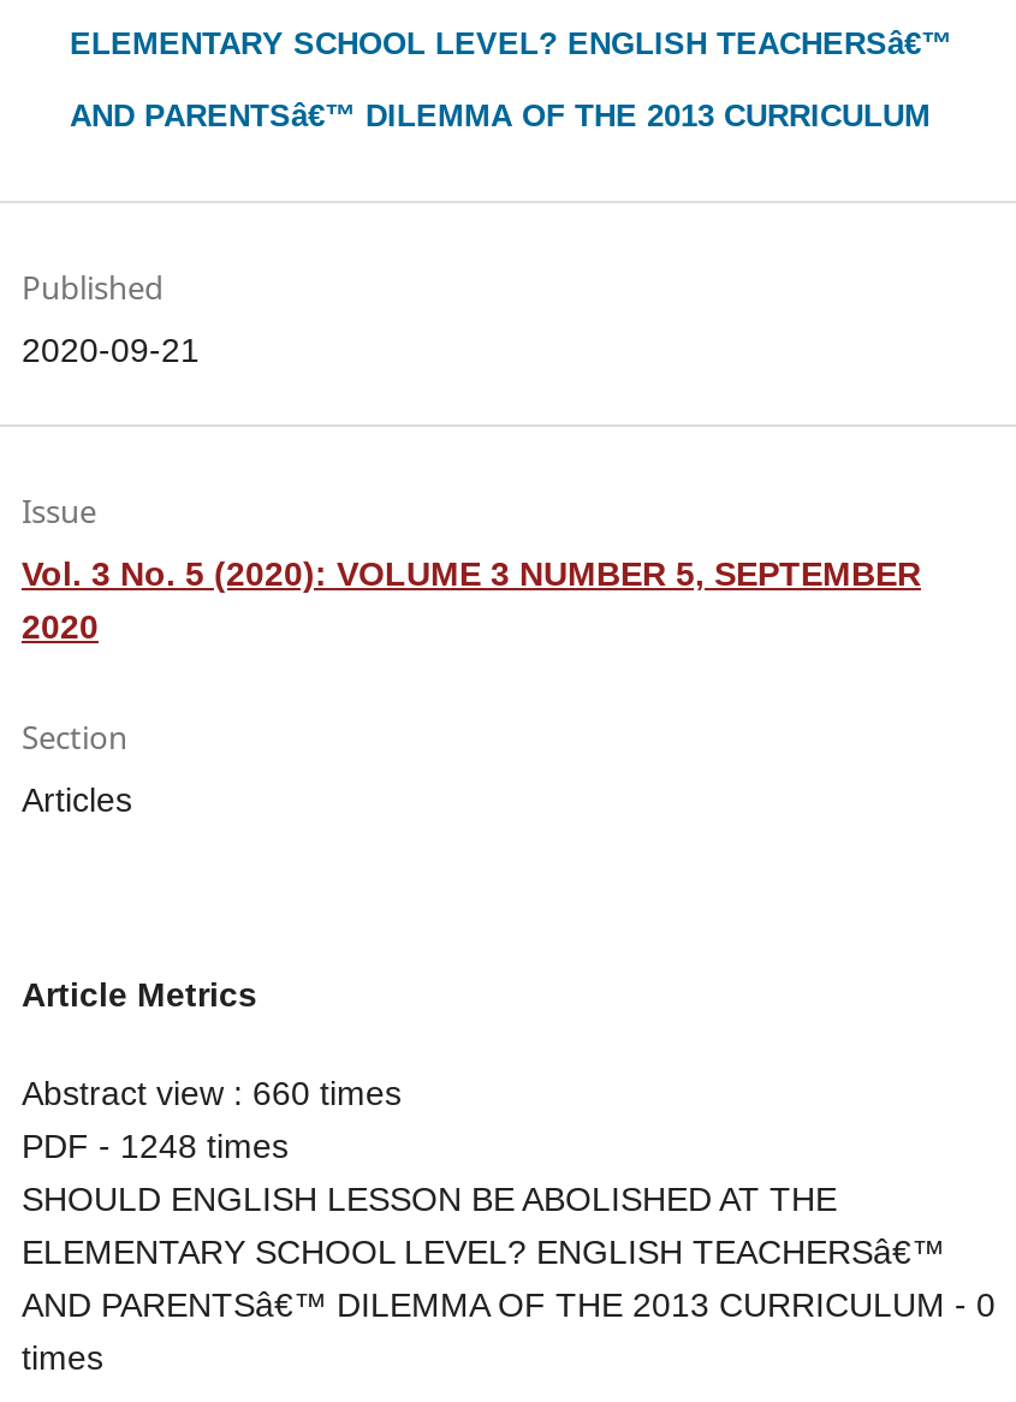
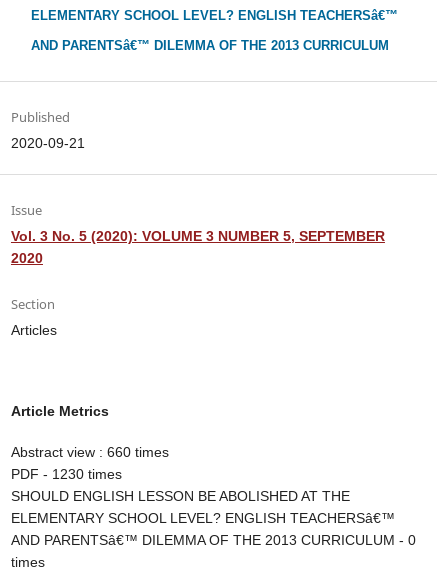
[22,1128,289,1166] PDF - 1248 times -> [11,466,122,482] PDF - 1230 times

